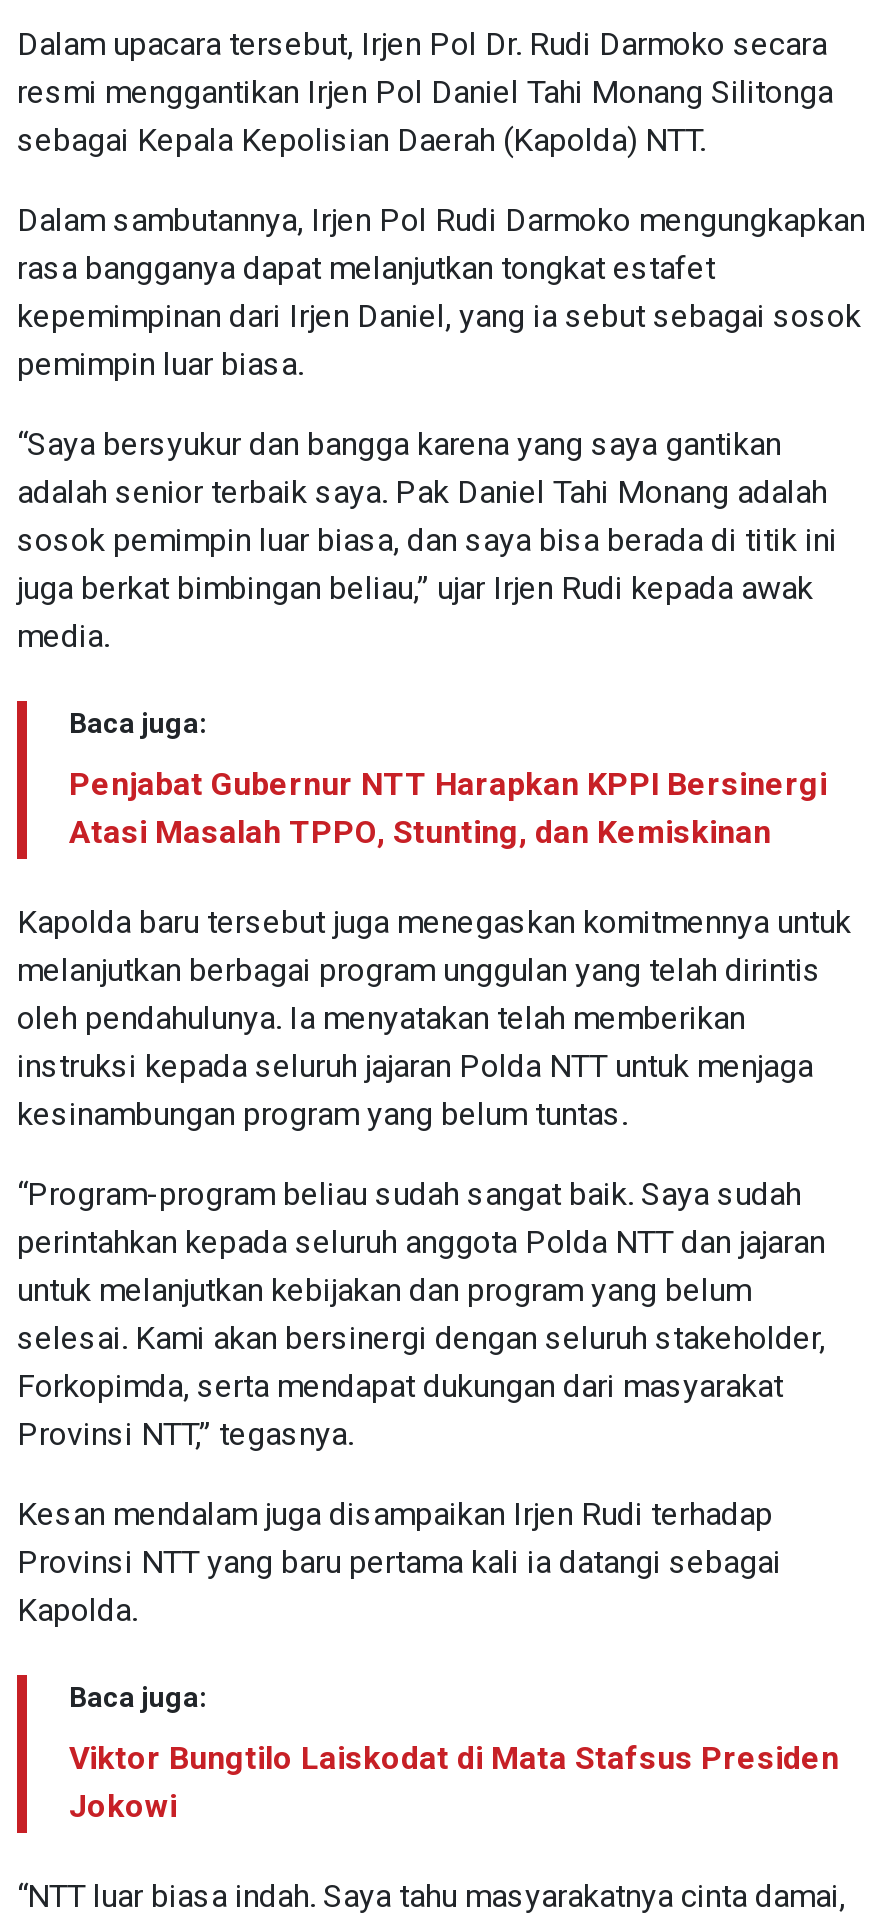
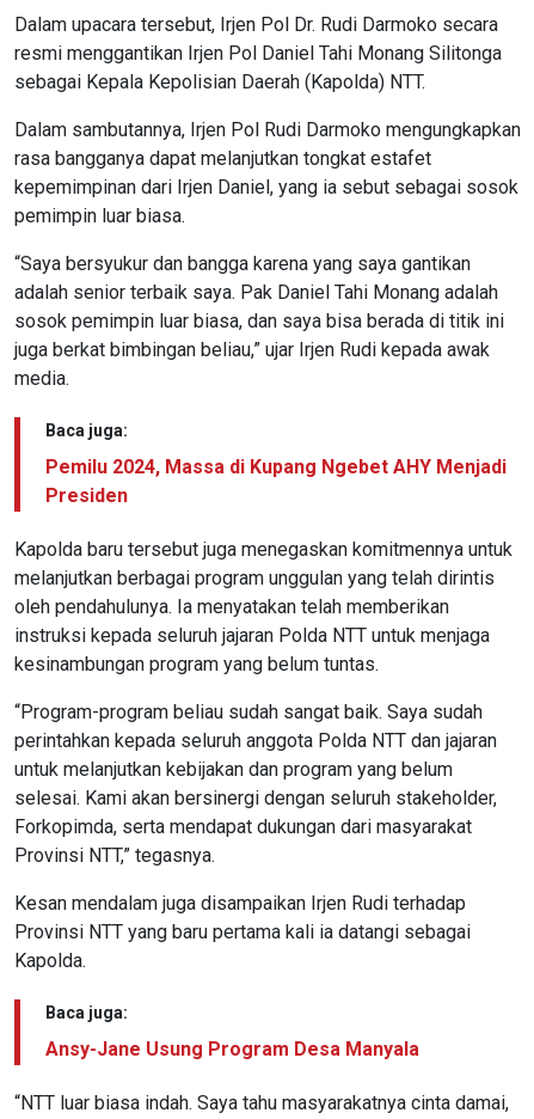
[69,766,827,852] Penjabat Gubernur NTT Harapkan KPPI Bersinergi | Atasi Masalah TPPO, Stunting, dan Kemiskinan -> [45,456,507,507] Pemilu 2024, Massa di Kupang Ngebet AHY Menjadi | Presiden
[69,1740,839,1826] Viktor Bungtilo Laiskodat di Mata Stafsus Presiden | Jokowi -> [45,1038,419,1061] Ansy-Jane Usung Program Desa Manyala

